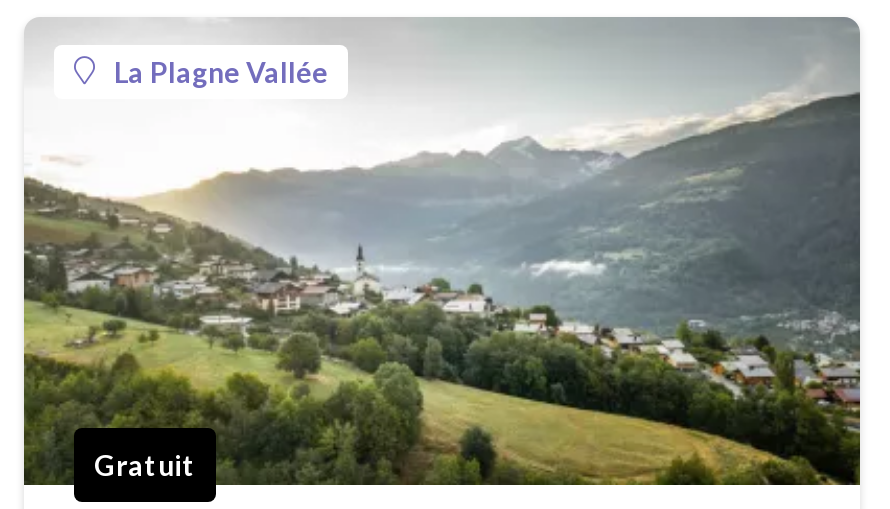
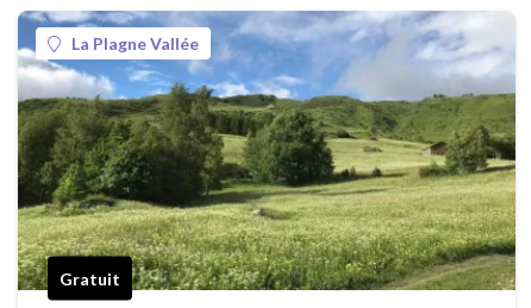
[22,16,862,486] [image] -> [17,11,517,302] [image]

